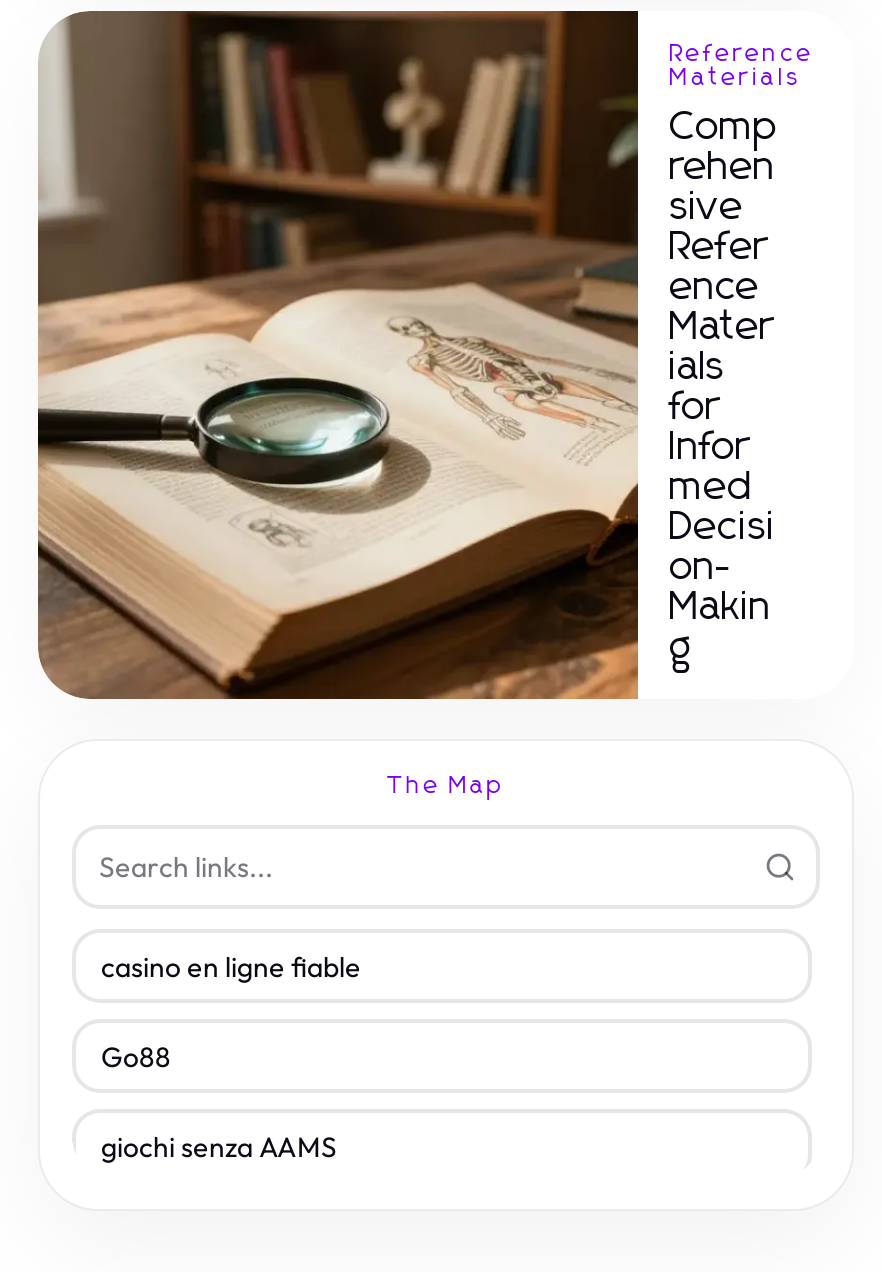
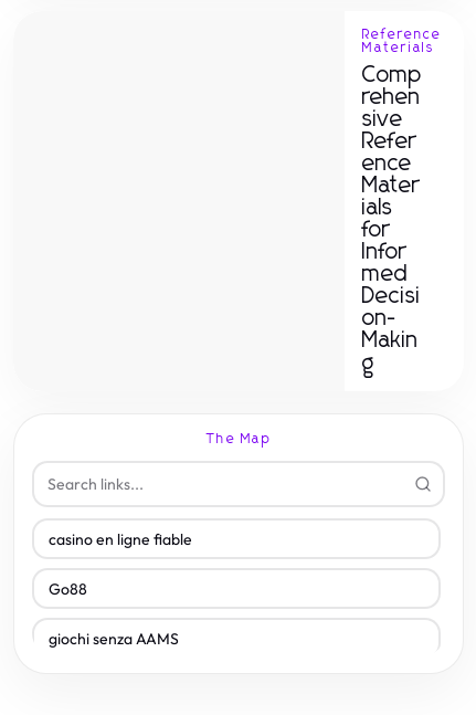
[36,9,640,701] [image] -> none

